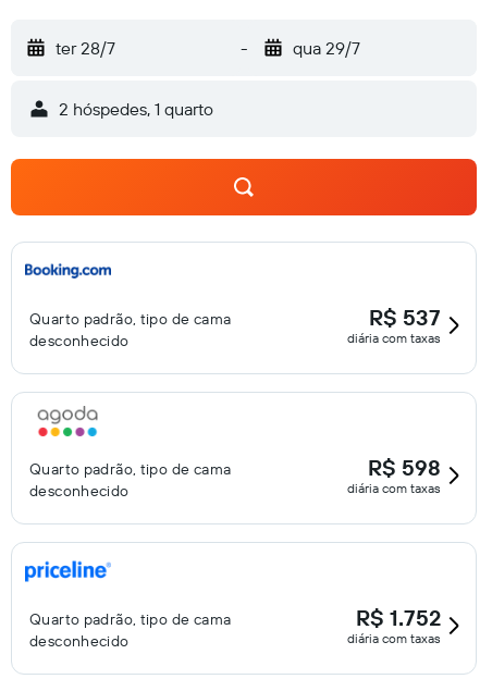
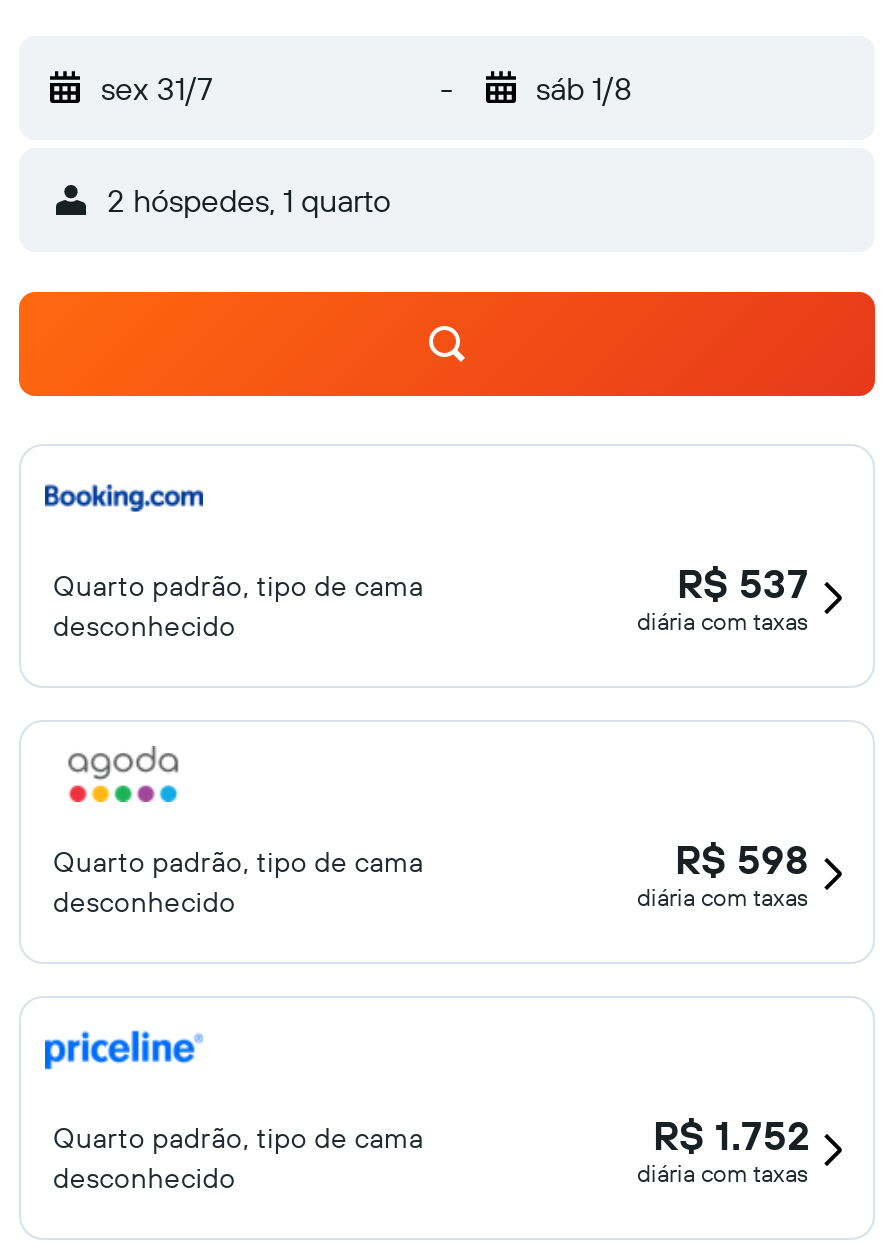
[56,37,115,59] ter 28/7 -> [101,68,213,108] sex 31/7
[292,37,360,59] qua 29/7 -> [536,68,632,108] sáb 1/8

